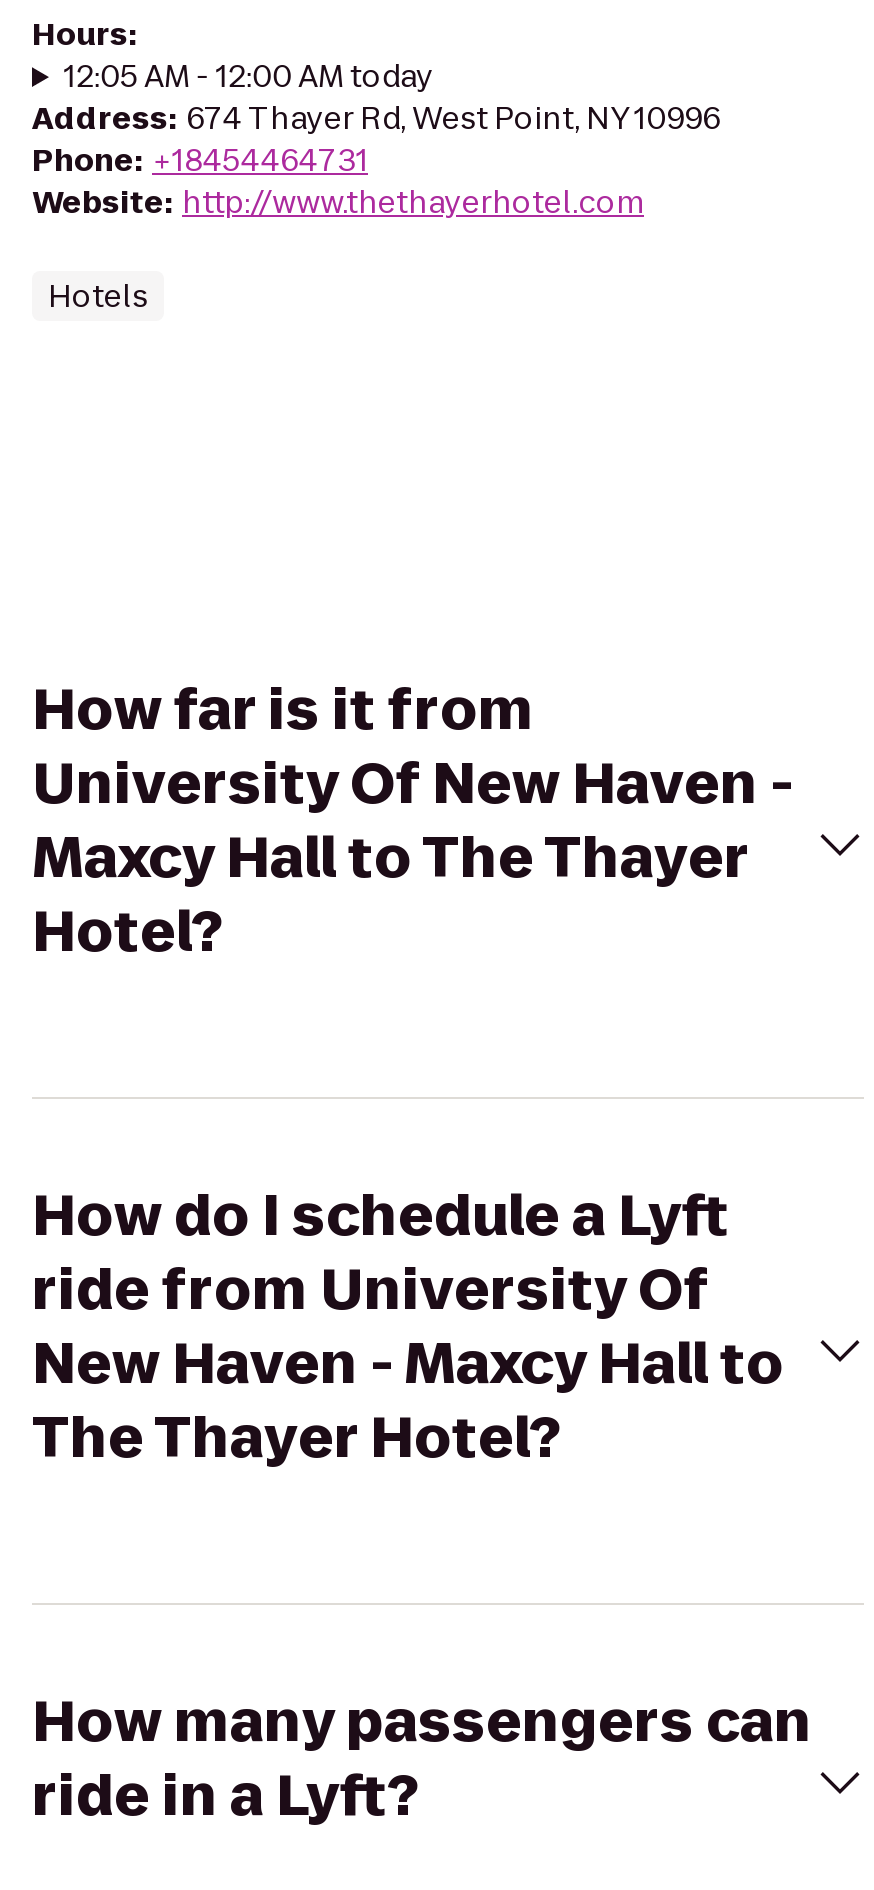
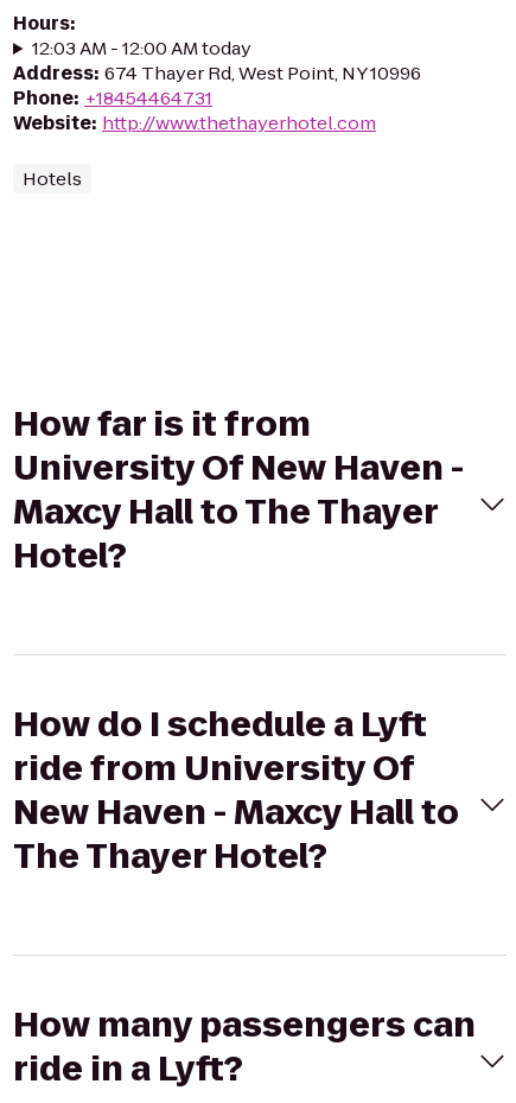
[64,55,434,97] 12:05 AM - 12:00 AM today -> [32,36,251,61] 12:03 AM - 12:00 AM today

